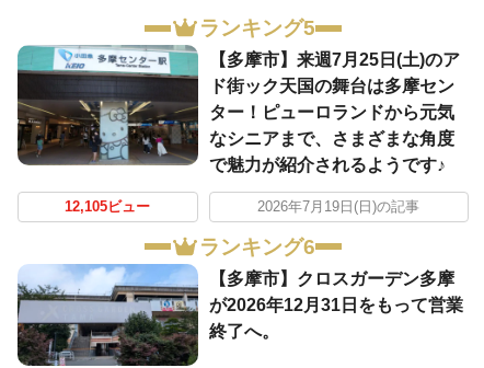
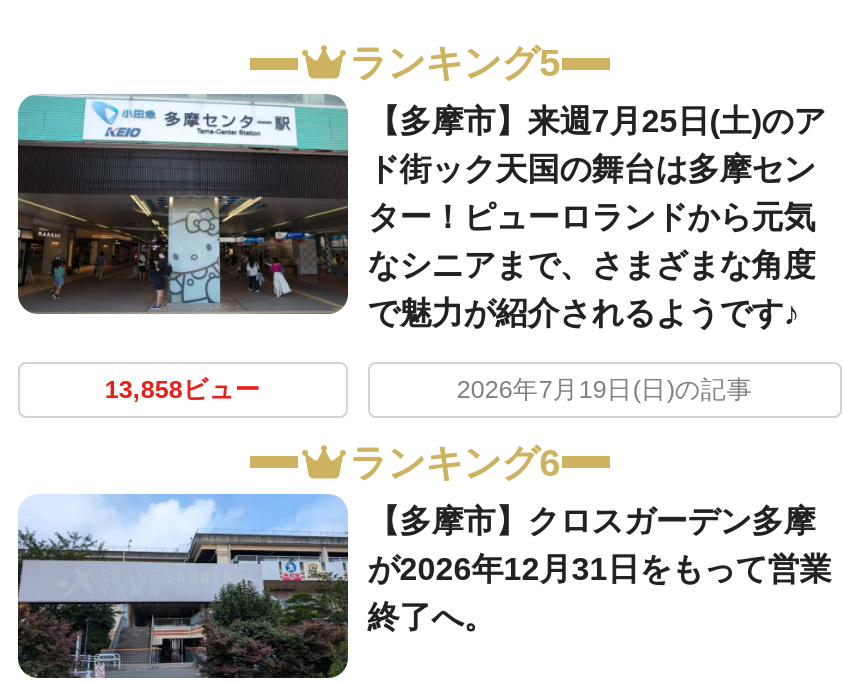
[65,200,150,215] 12,105ビュー -> [105,377,261,405] 13,858ビュー

